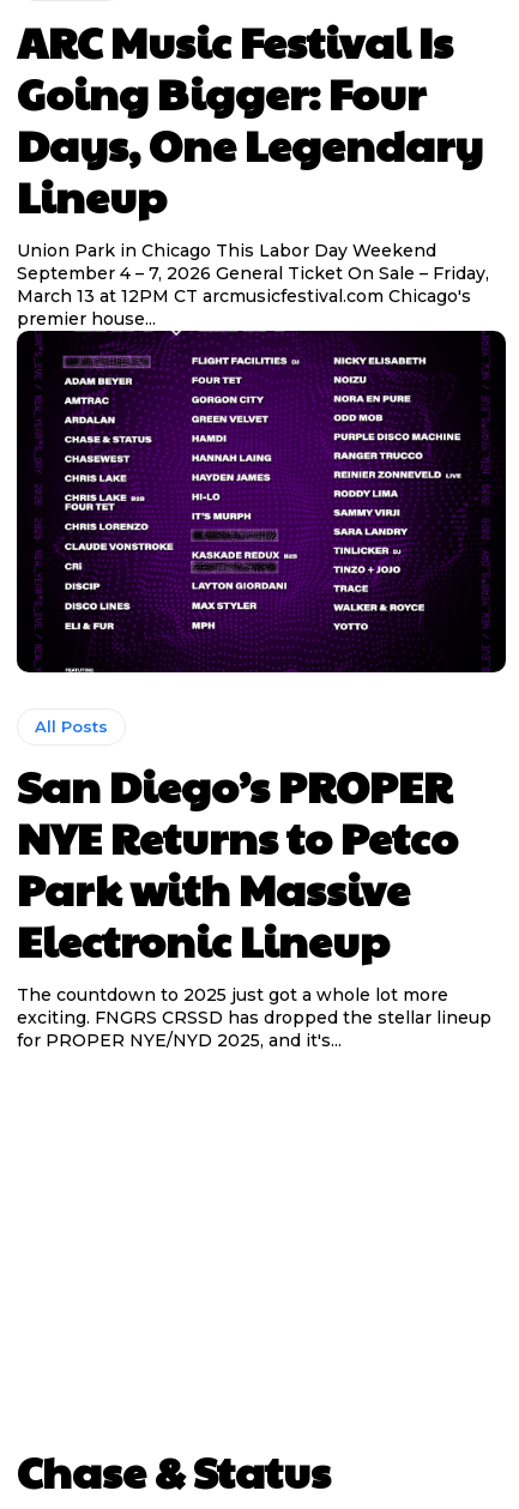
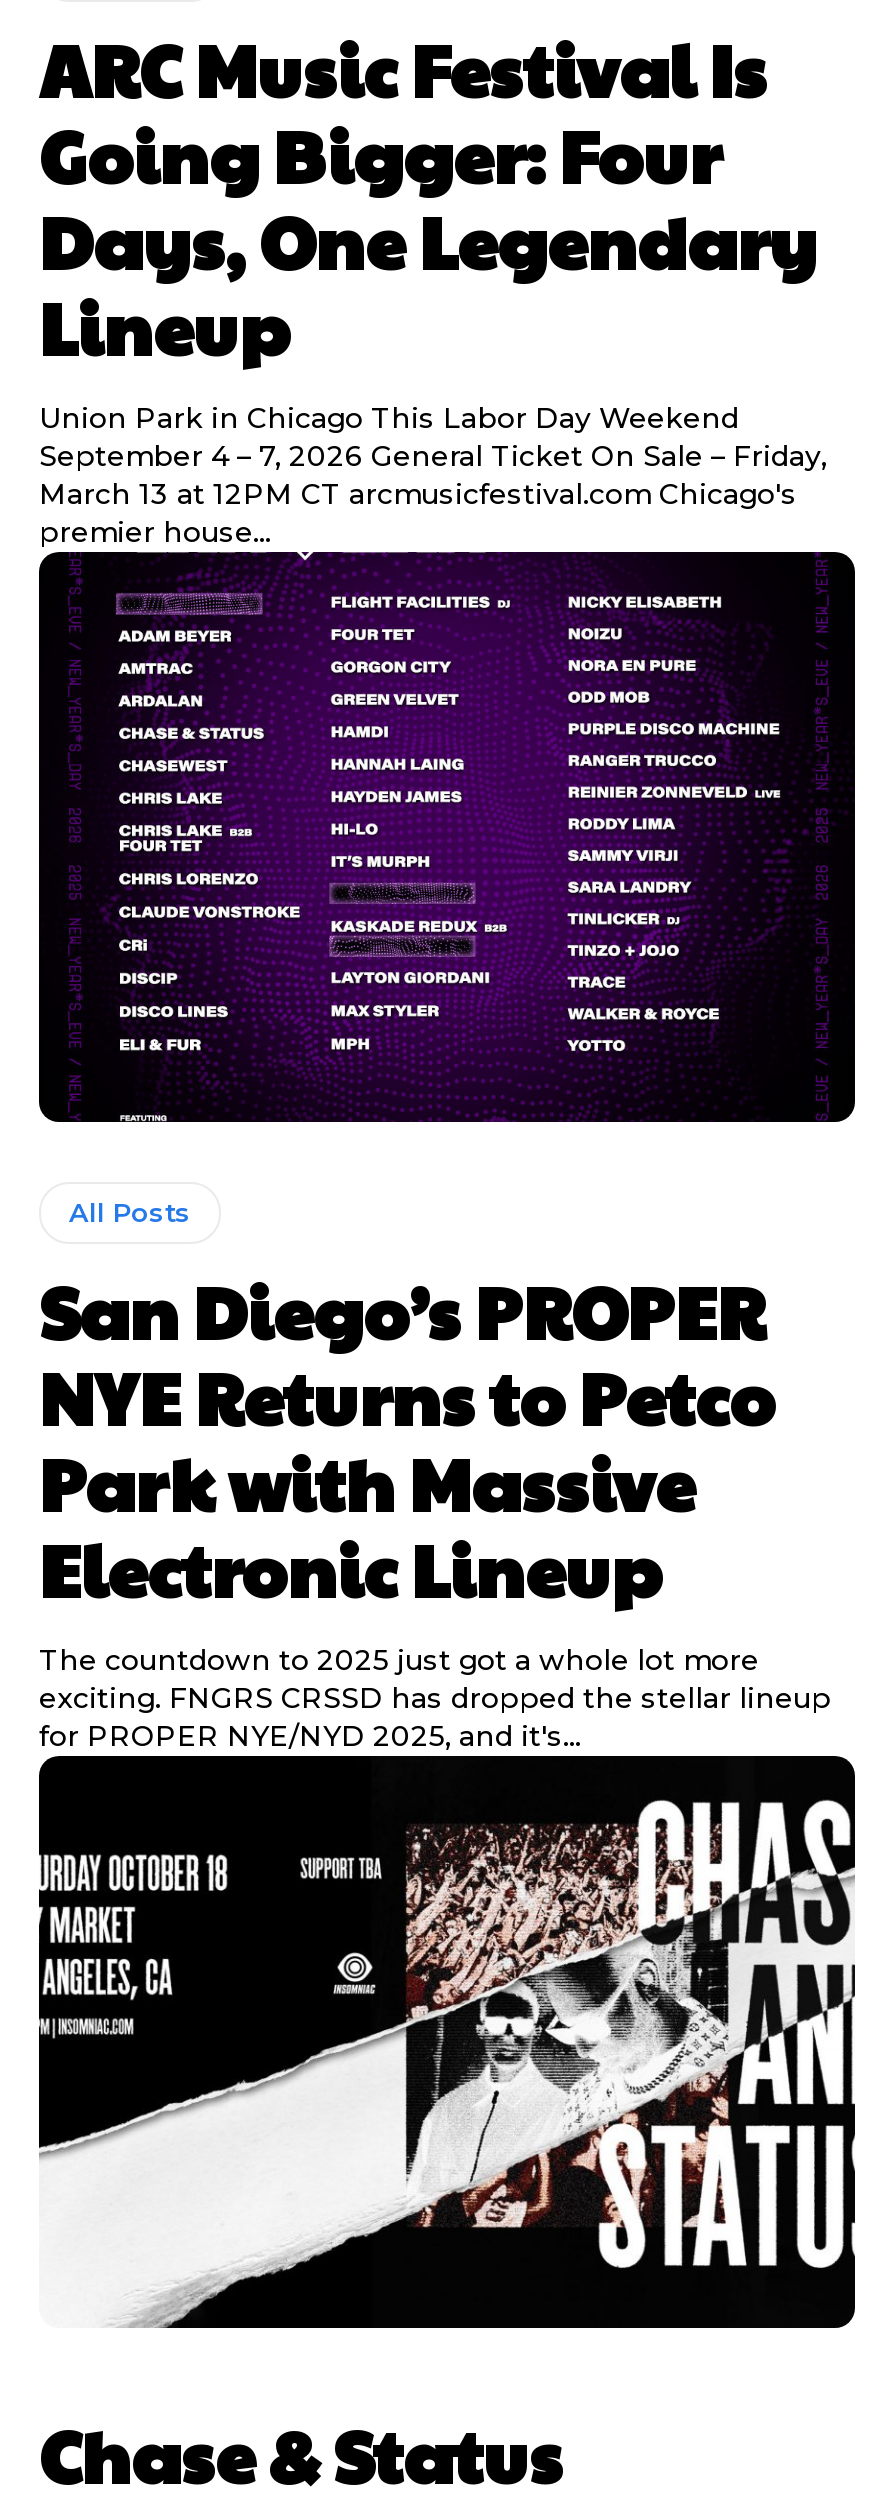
none -> [37,1754,857,2330] [image]

